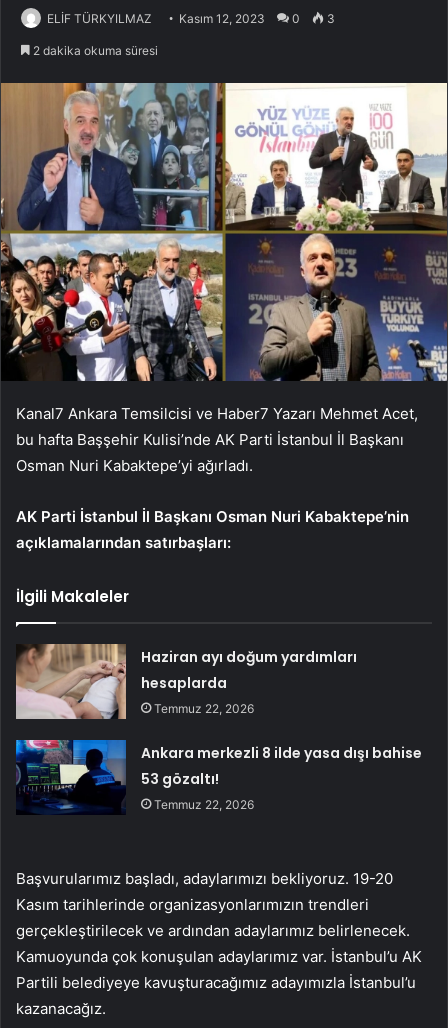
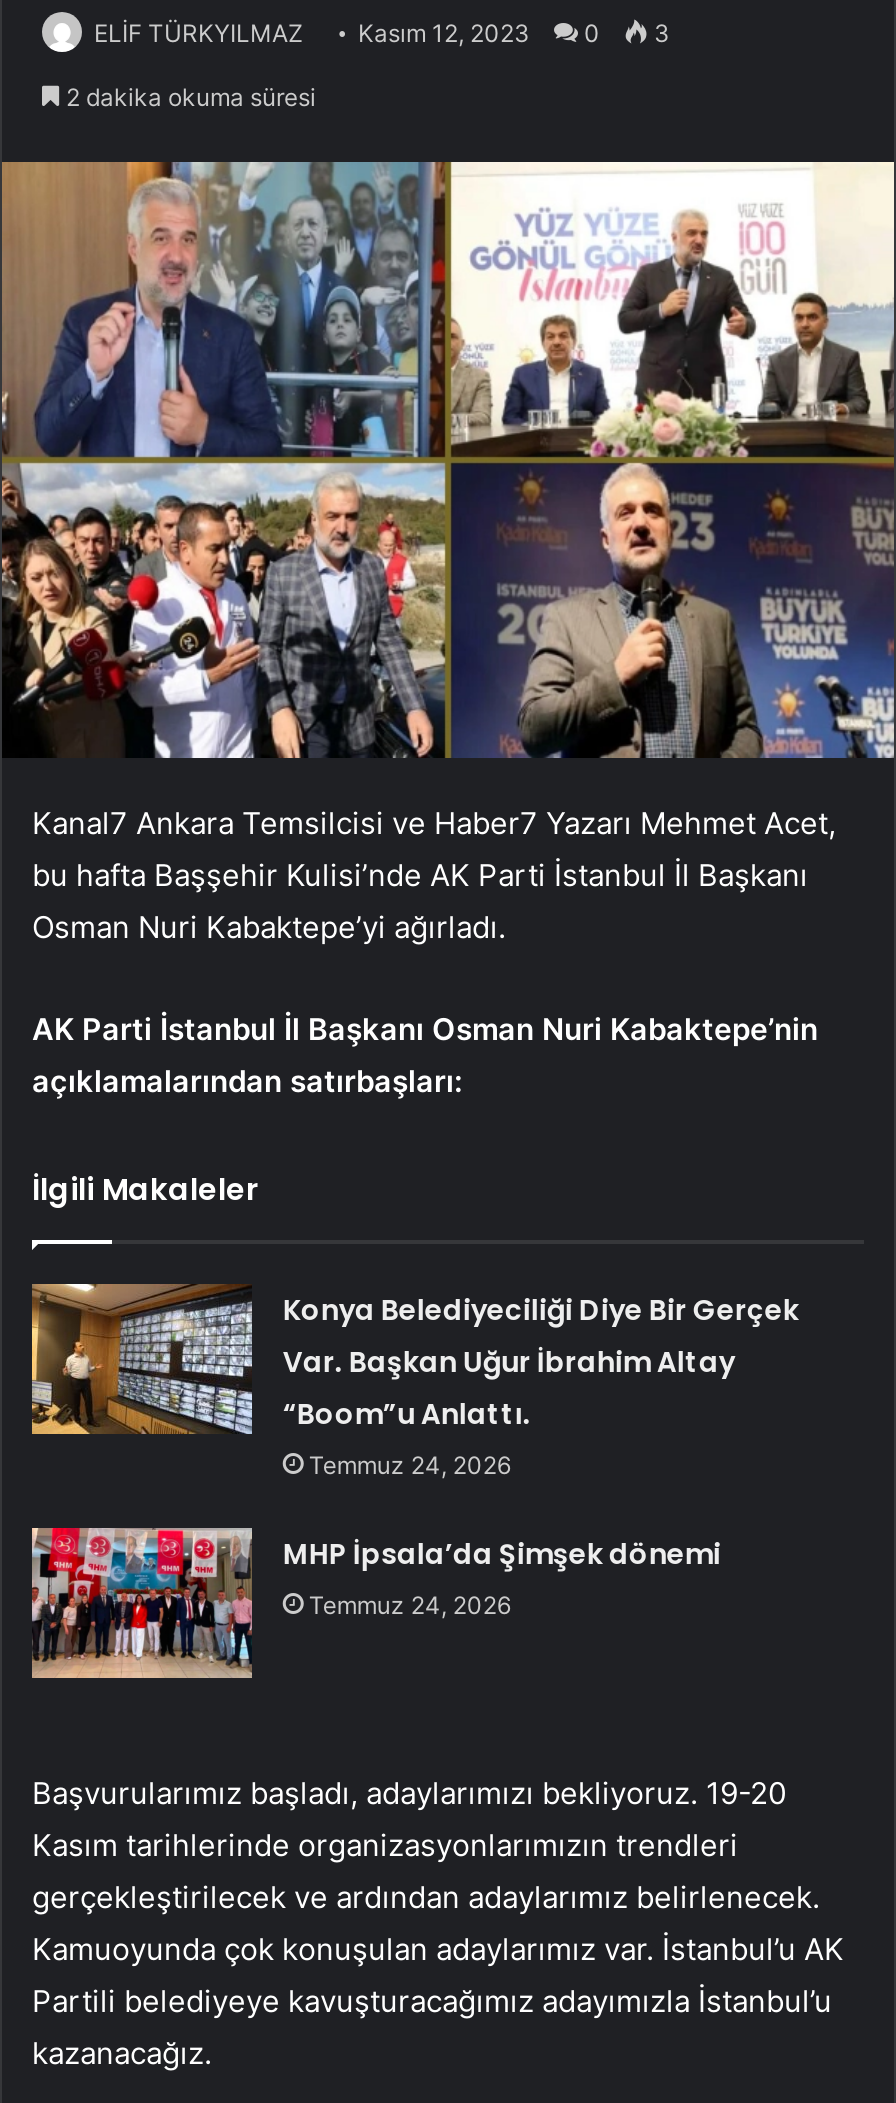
[15,643,357,720] [image] | Haziran ayı doğum yardımları | hesaplarda | Temmuz 22, 2026 -> [30,1282,799,1479] [image] | Konya Belediyeciliği Diye Bir Gerçek | Var. Başkan Uğur İbrahim Altay | “Boom”u Anlattı. | Temmuz 24, 2026
[15,739,422,821] [image] | Ankara merkezli 8 ilde yasa dışı bahise | 53 gözaltı! | Temmuz 22, 2026 -> [30,1516,721,1680] [image] | MHP İpsala’da Şimşek dönemi | Temmuz 24, 2026

